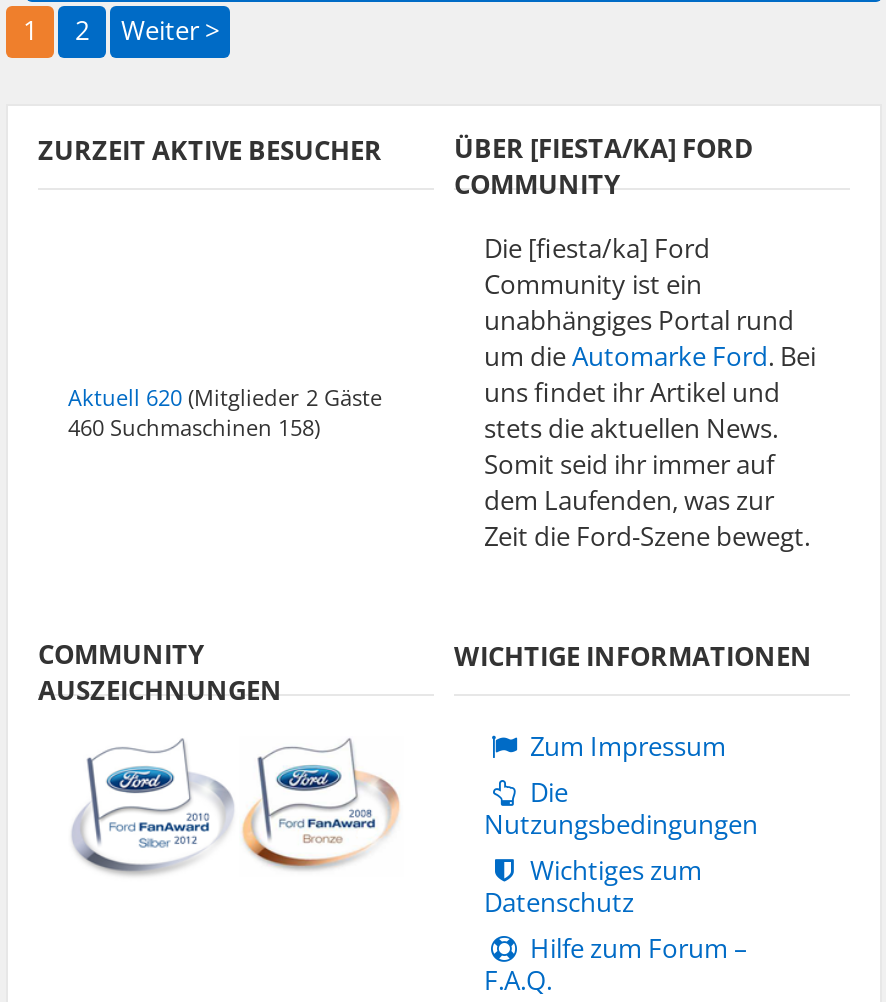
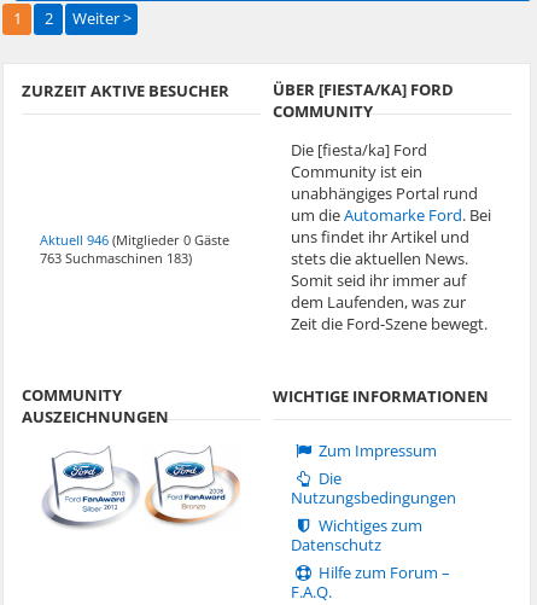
[68,381,382,411] Aktuell 620 (Mitglieder 2 Gäste -> [40,230,229,248] Aktuell 946 (Mitglieder 0 Gäste
[68,411,320,441] 460 Suchmaschinen 158) -> [40,248,192,266] 763 Suchmaschinen 183)

